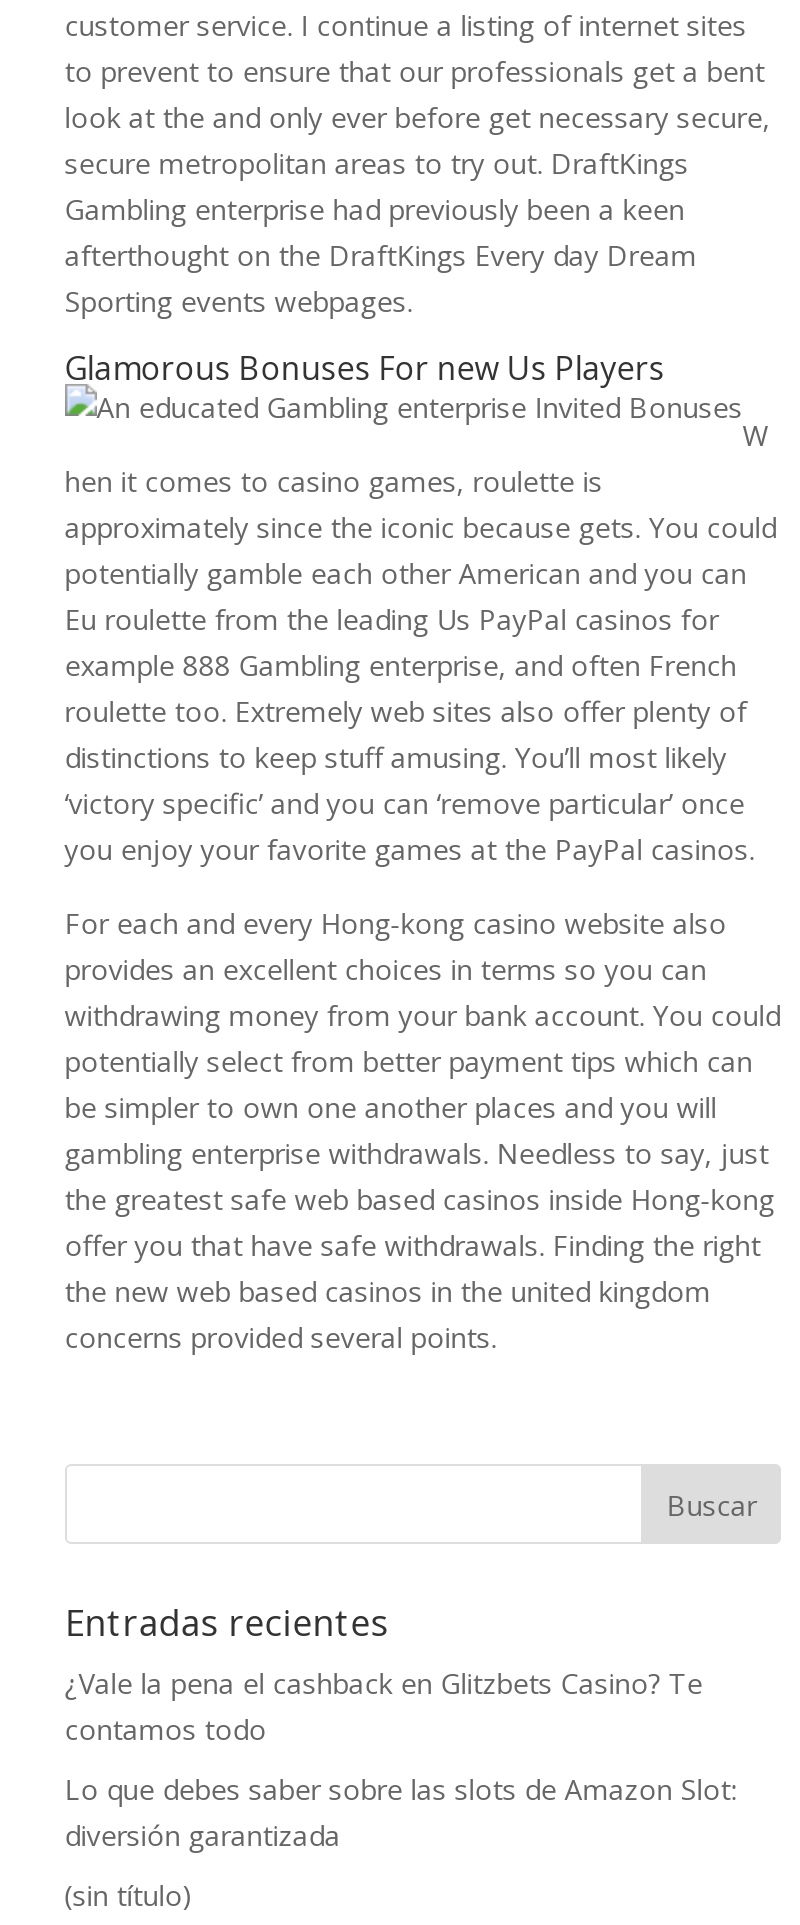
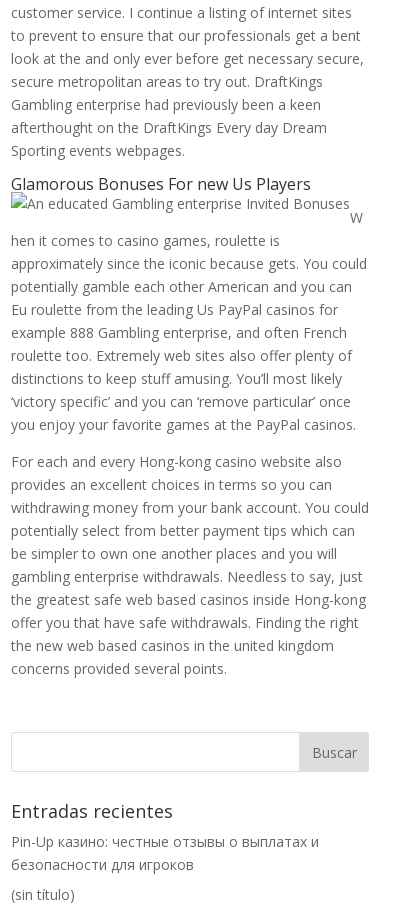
[65,1664,737,1854] ¿Vale la pena el cashback en Glitzbets Casino? Te | contamos todo | Lo que debes saber sobre las slots de Amazon Slot: | diversión garantizada -> [11,832,319,874] Pin-Up казино: честные отзывы о выплатах и | безопасности для игроков

